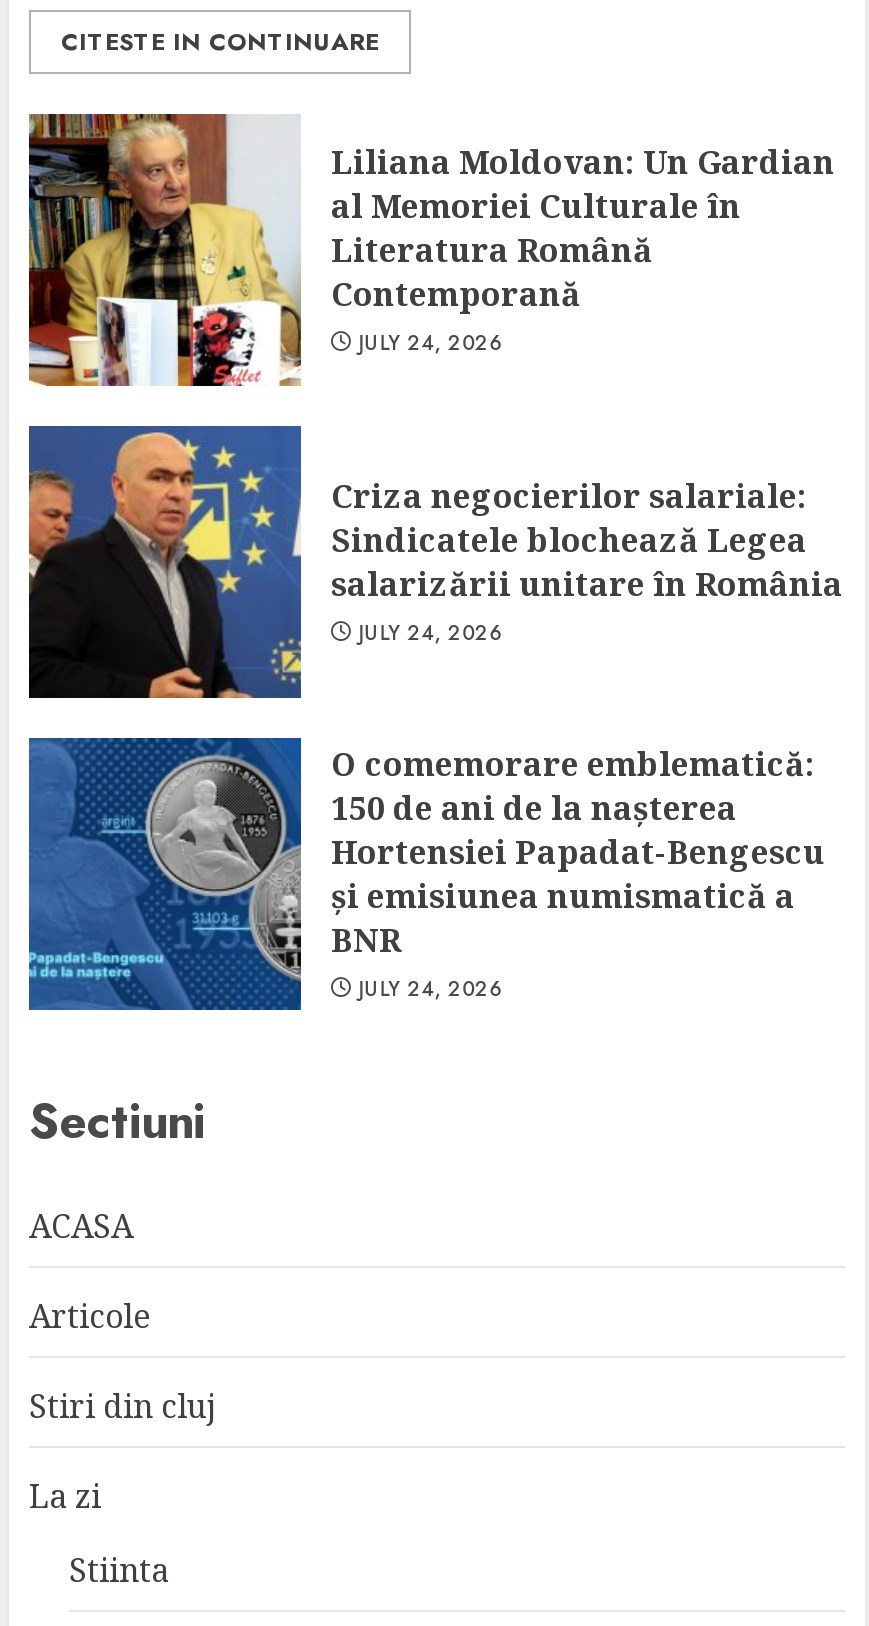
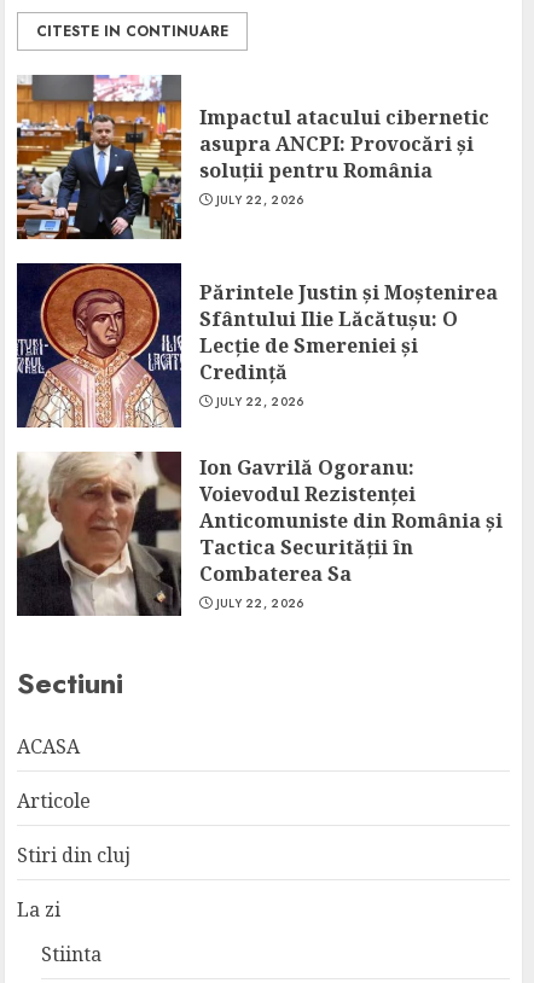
[27,112,835,388] [image] | Liliana Moldovan: Un Gardian | al Memoriei Culturale în | Literatura Română | Contemporană | JULY 24, 2026 -> [16,74,489,240] [image] | Impactul atacului cibernetic | asupra ANCPI: Provocări și | soluții pentru România | JULY 22, 2026
[27,424,843,700] [image] | Criza negocierilor salariale: | Sindicatele blochează Legea | salarizării unitare în România | JULY 24, 2026 -> [16,262,498,429] [image] | Părintele Justin și Moștenirea | Sfântului Ilie Lăcătușu: O | Lecție de Smereniei și | Credință | JULY 22, 2026
[27,736,825,1012] [image] | O comemorare emblematică: | 150 de ani de la nașterea | Hortensiei Papadat-Bengescu | și emisiunea numismatică a | BNR | JULY 24, 2026 -> [16,450,503,617] [image] | Ion Gavrilă Ogoranu: | Voievodul Rezistenței | Anticomuniste din România și | Tactica Securității în | Combaterea Sa | JULY 22, 2026

